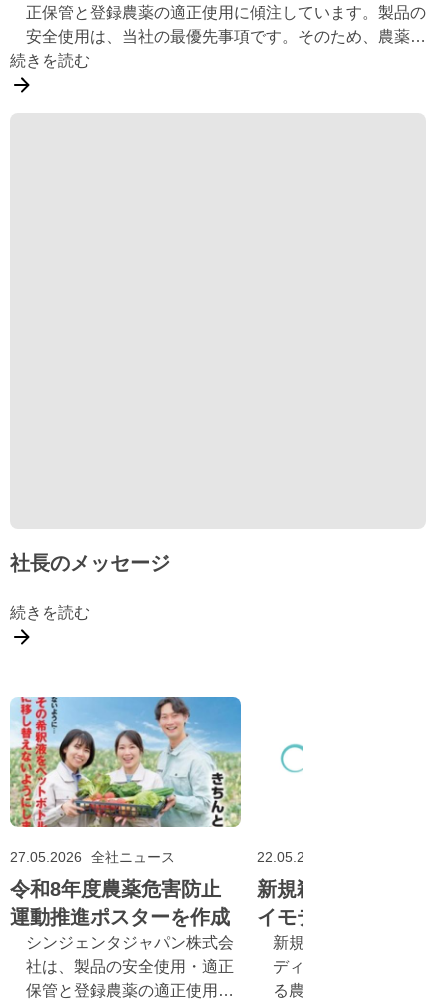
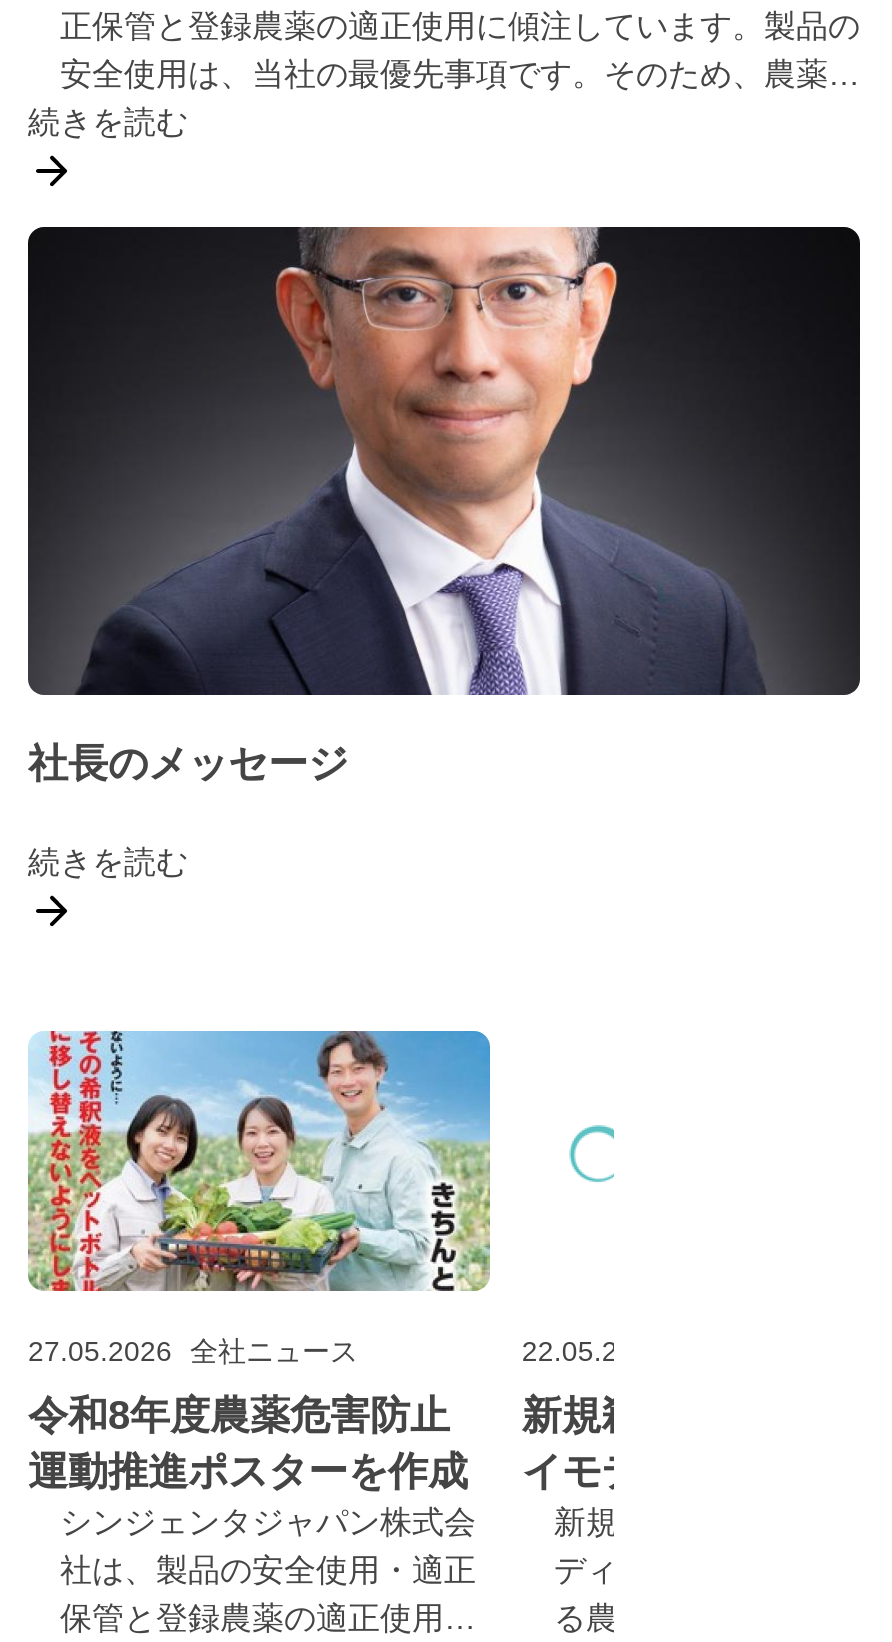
none -> [26,226,862,696] [image]

